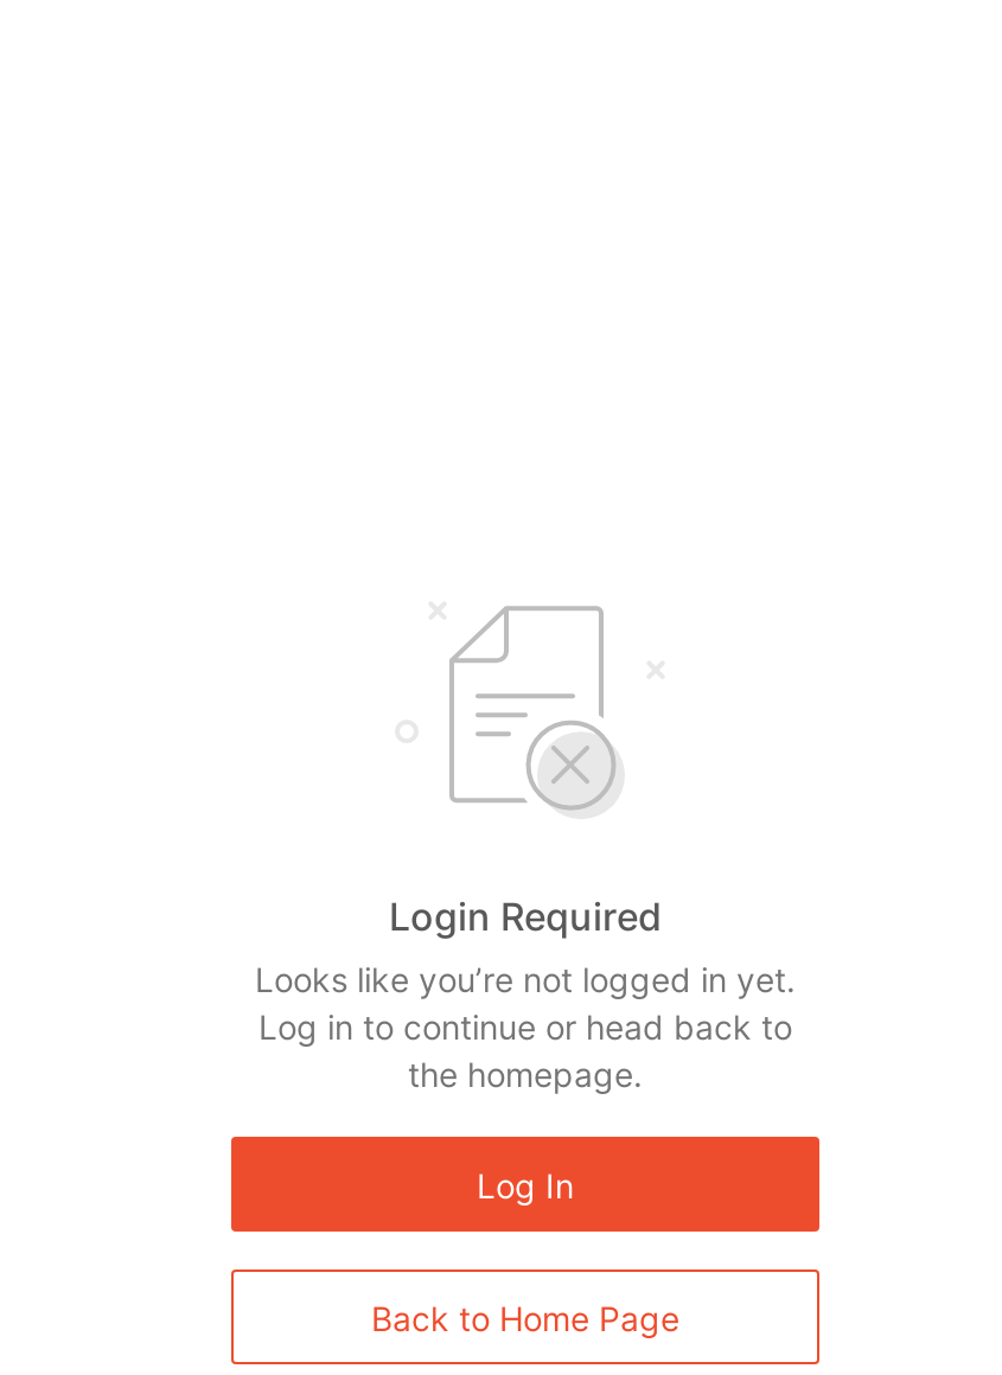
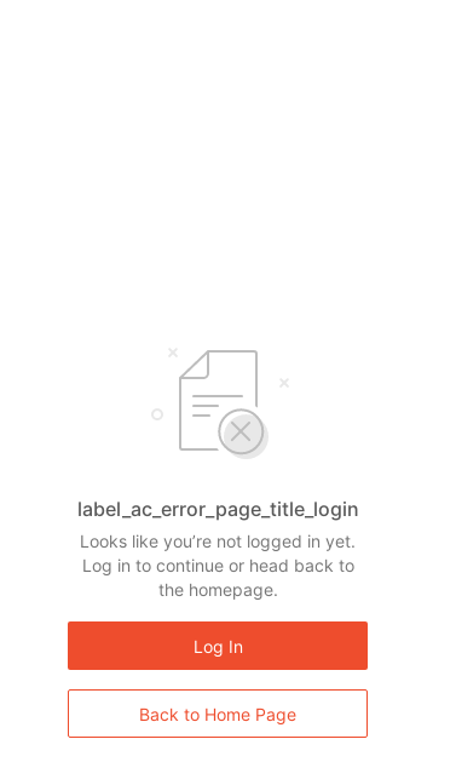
[389,893,662,940] Login Required -> [77,497,359,521] label_ac_error_page_title_login

